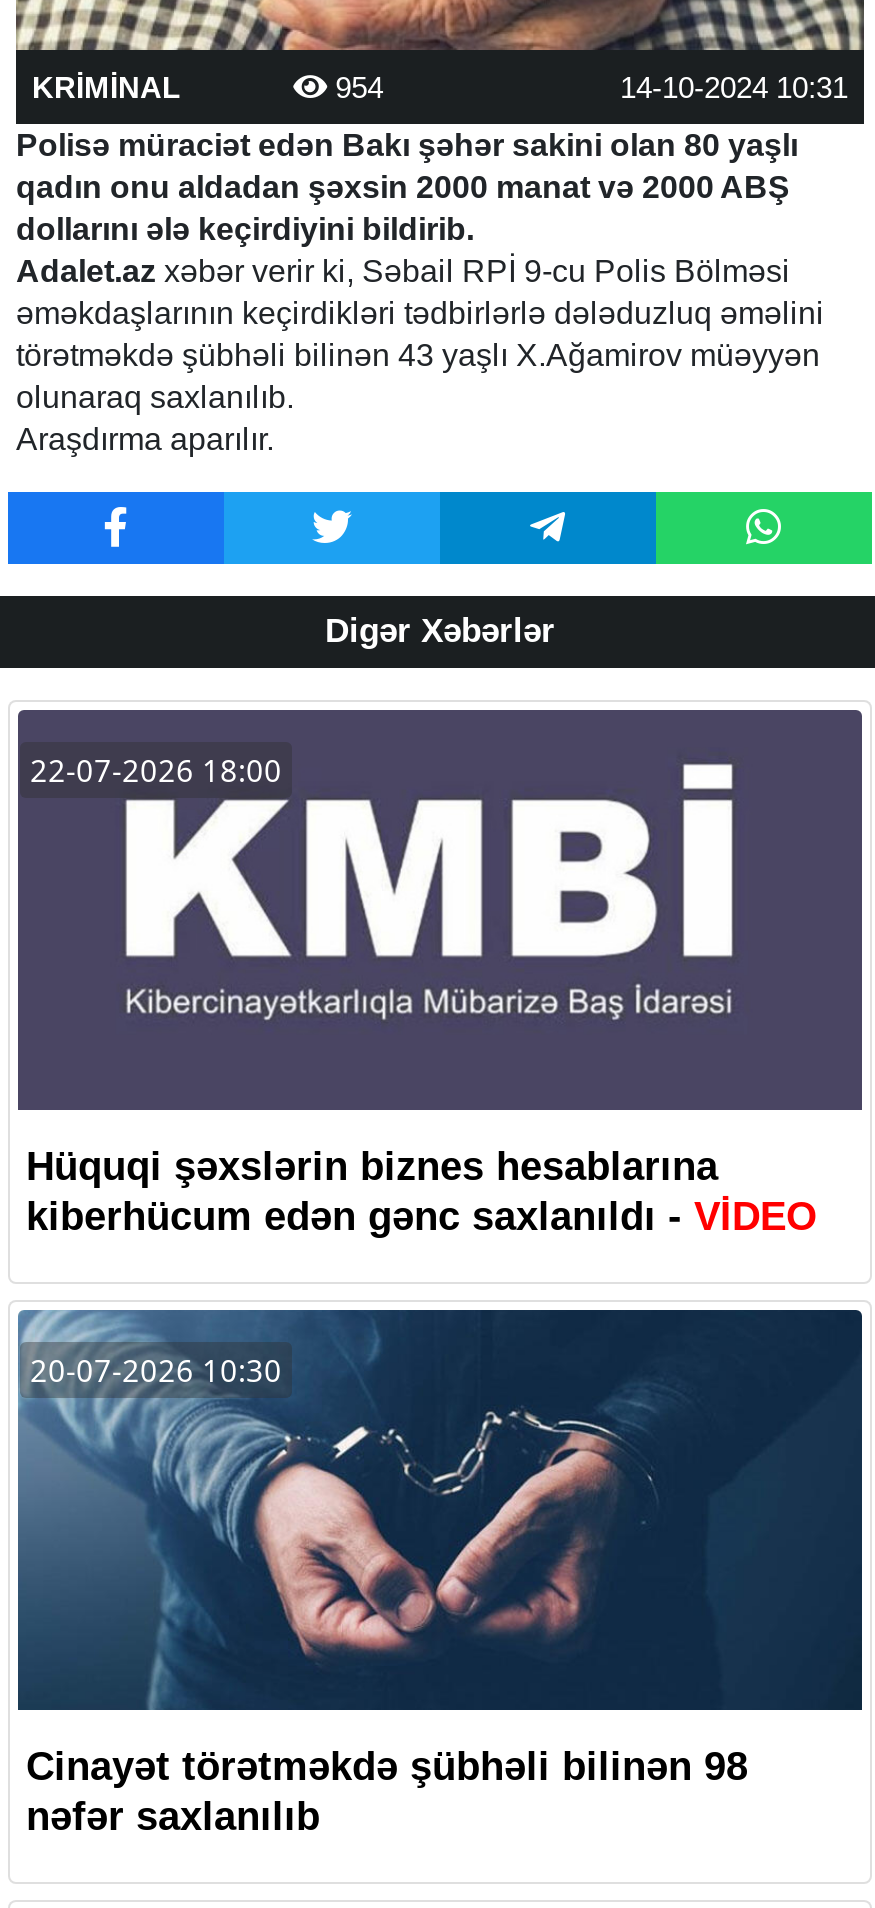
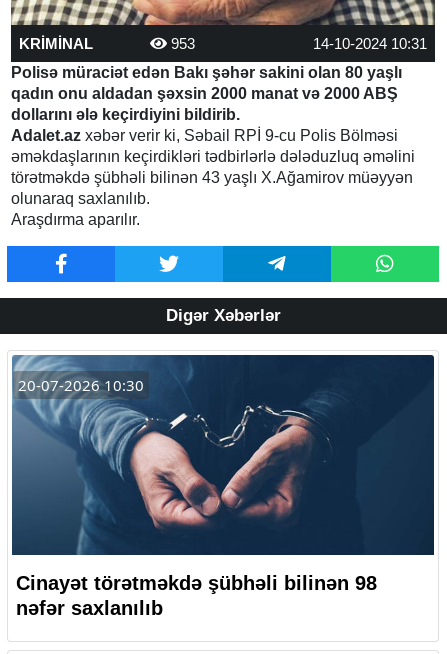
[327,70,383,104] 954 -> [167,35,195,52] 953
[18,708,862,1110] [image] | 22-07-2026 18:00 -> none
[26,1144,818,1238] Hüquqi şəxslərin biznes hesablarına | kiberhücum edən gənc saxlanıldı - VİDEO -> none

